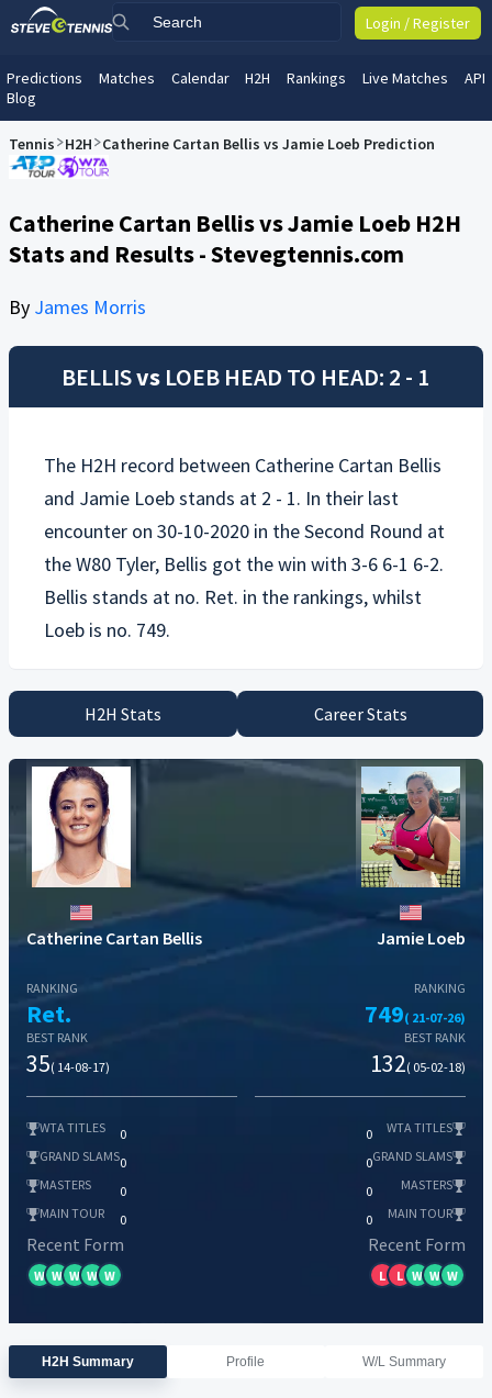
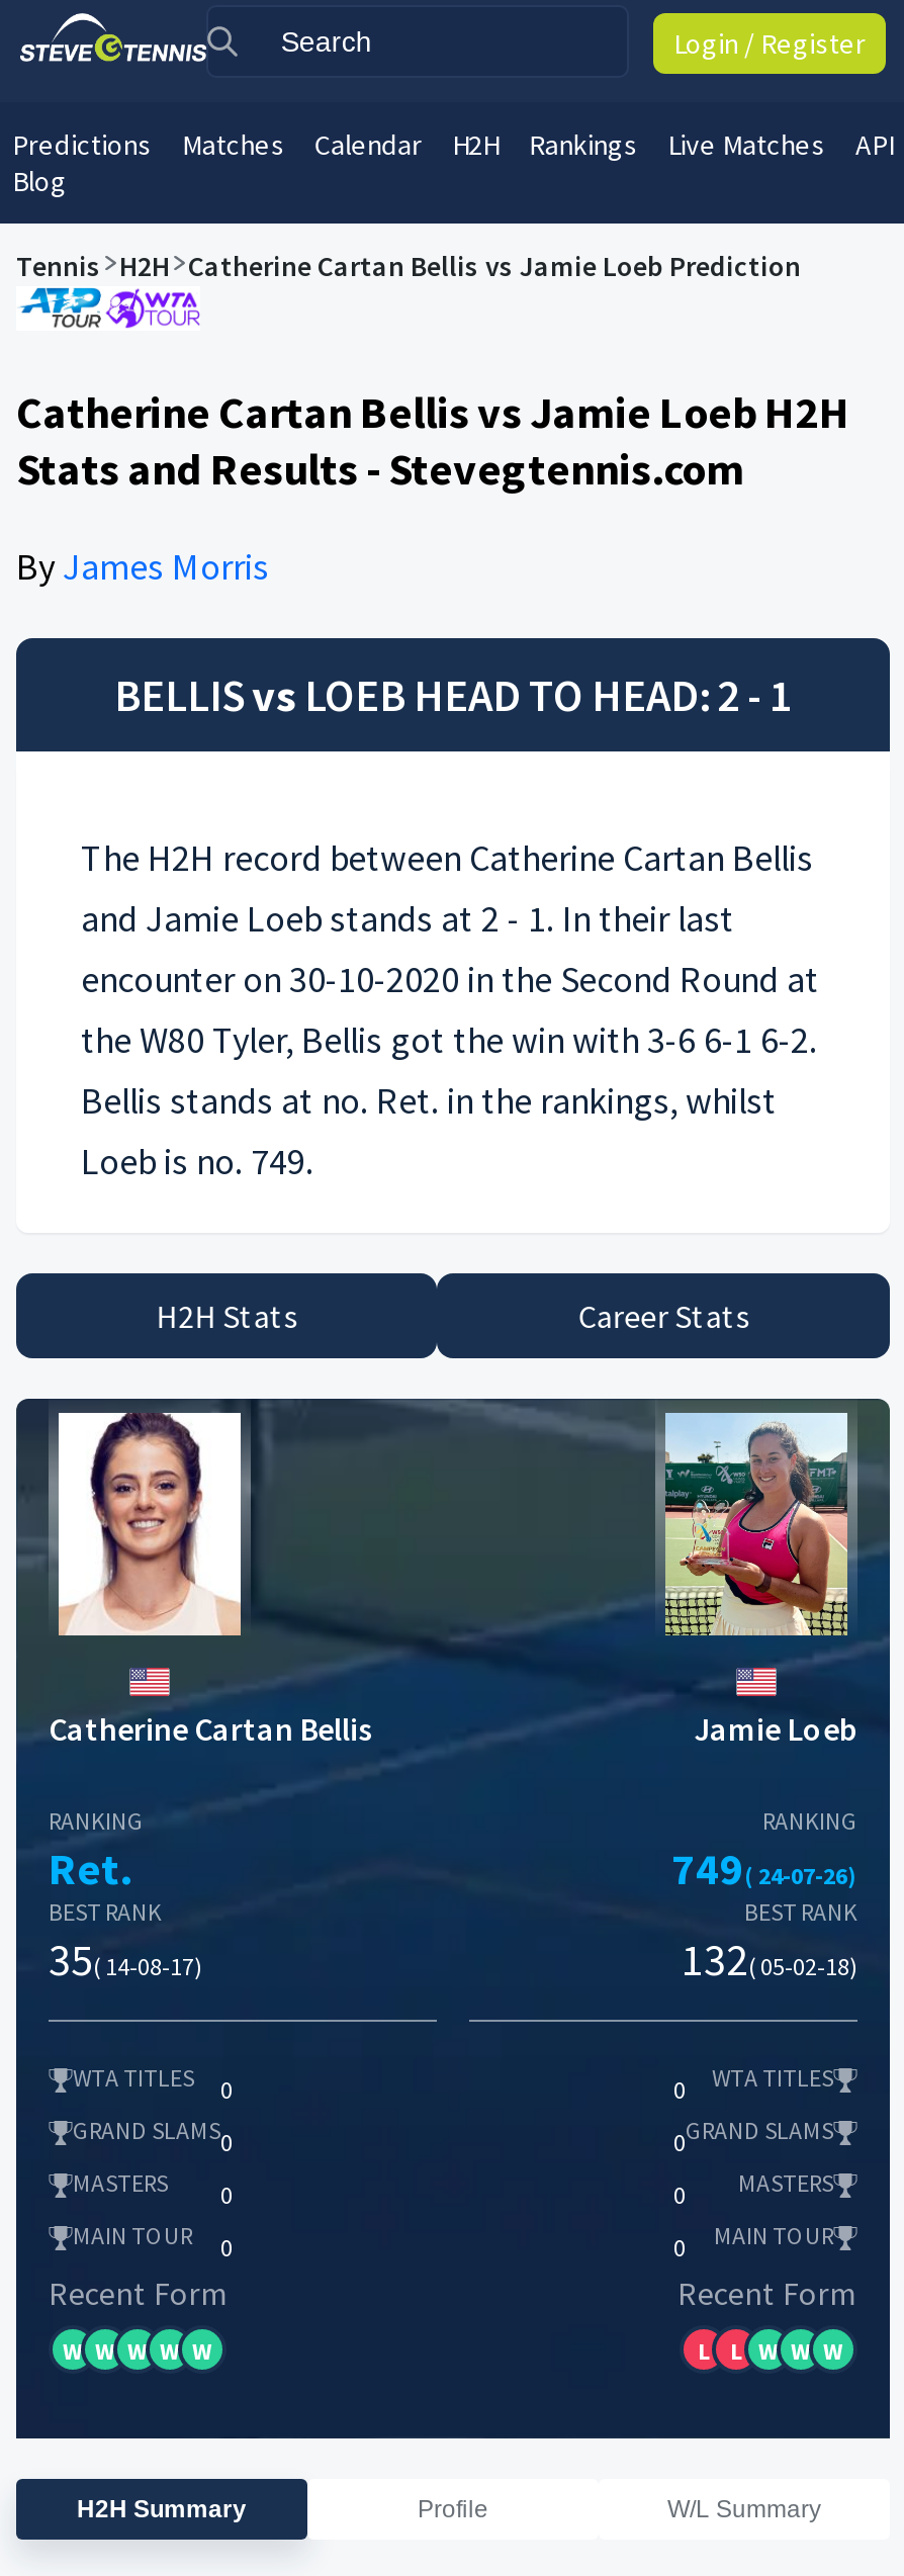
[364,998,466,1029] 749( 21-07-26) -> [671,1840,857,1896] 749( 24-07-26)

